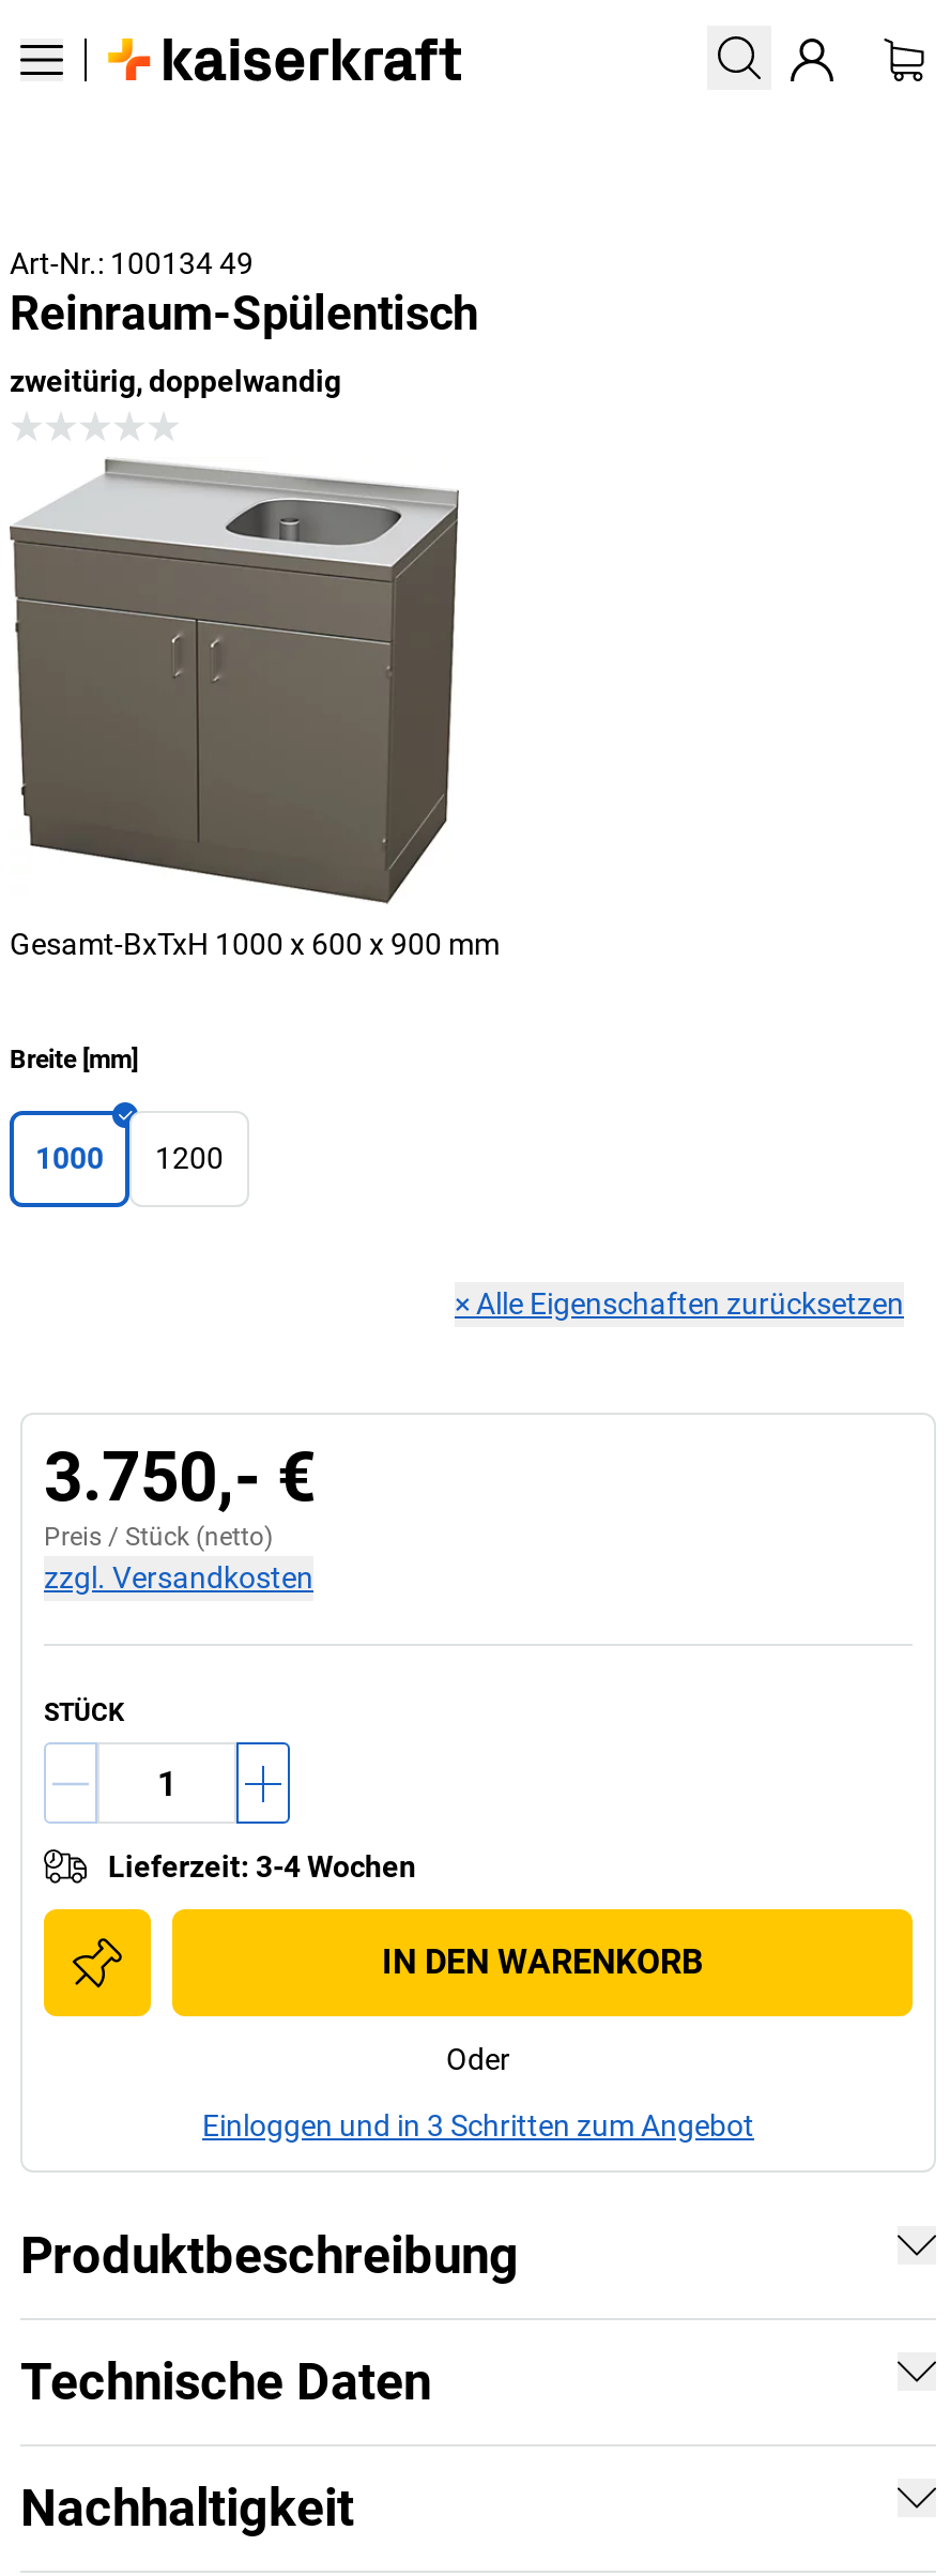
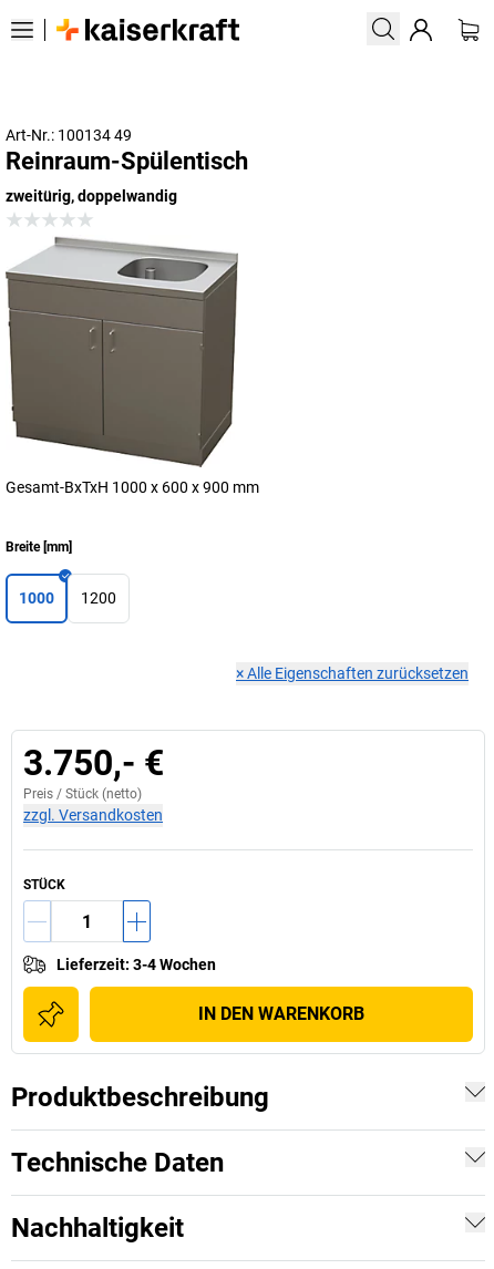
[202,2042,754,2143] Oder | Einloggen und in 3 Schritten zum Angebot -> none

